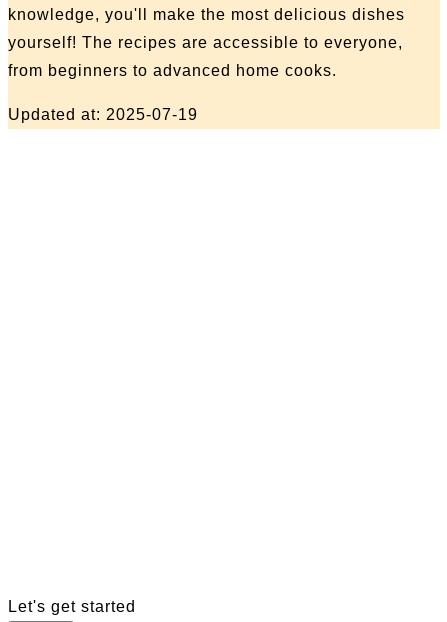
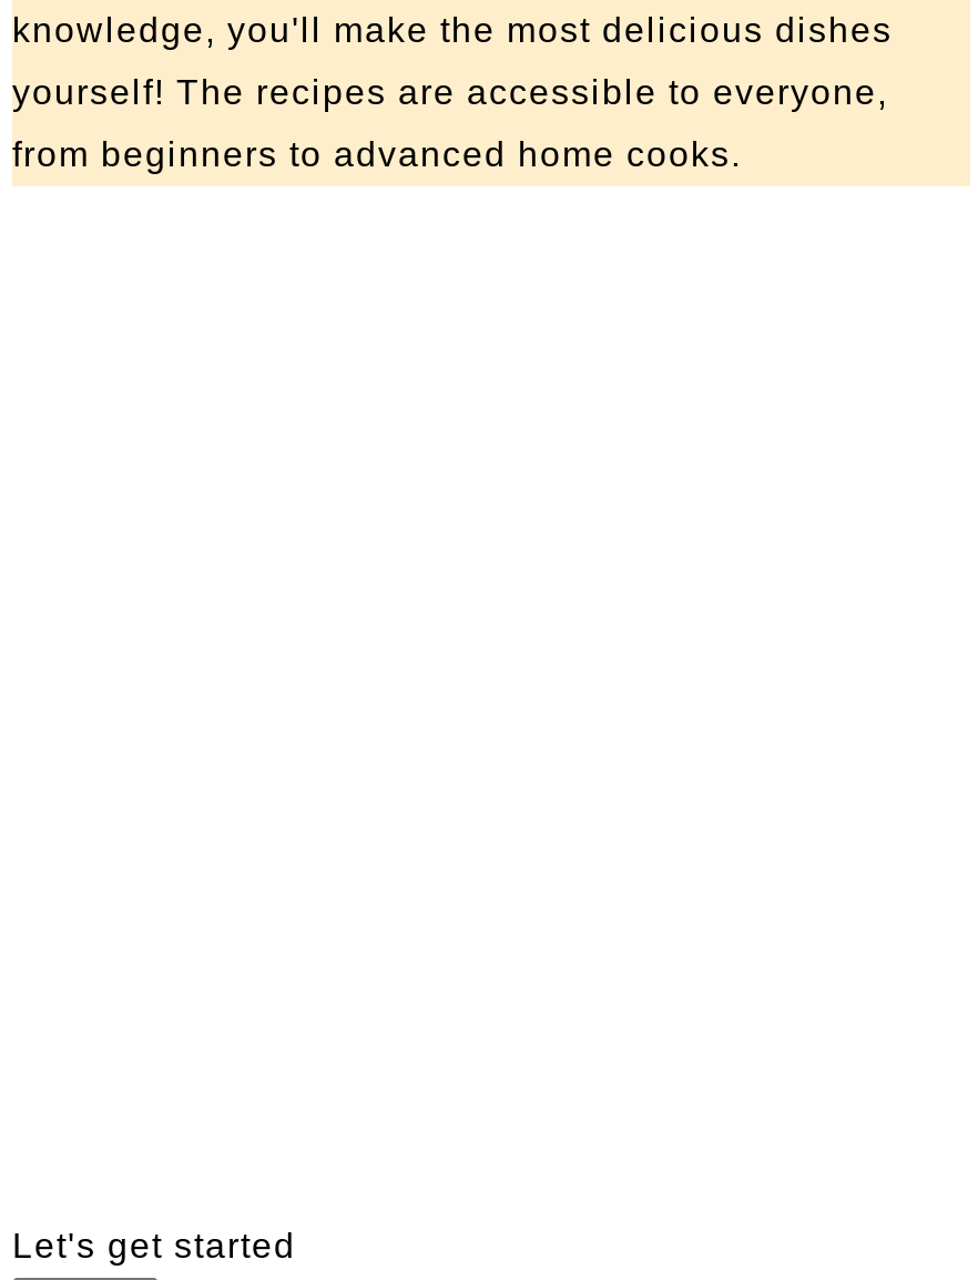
[8,106,198,123] Updated at: 2025-07-19 -> none

